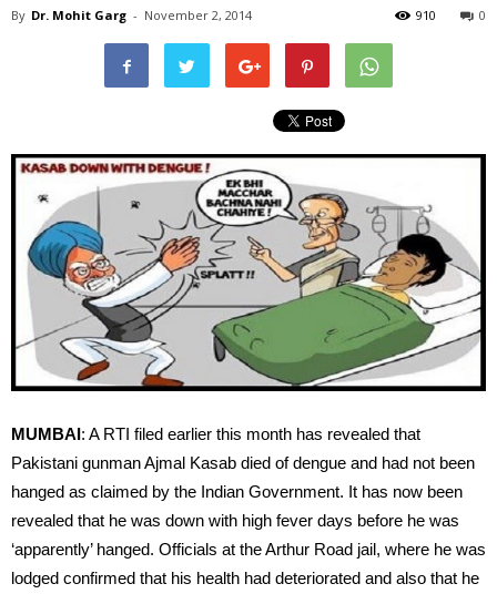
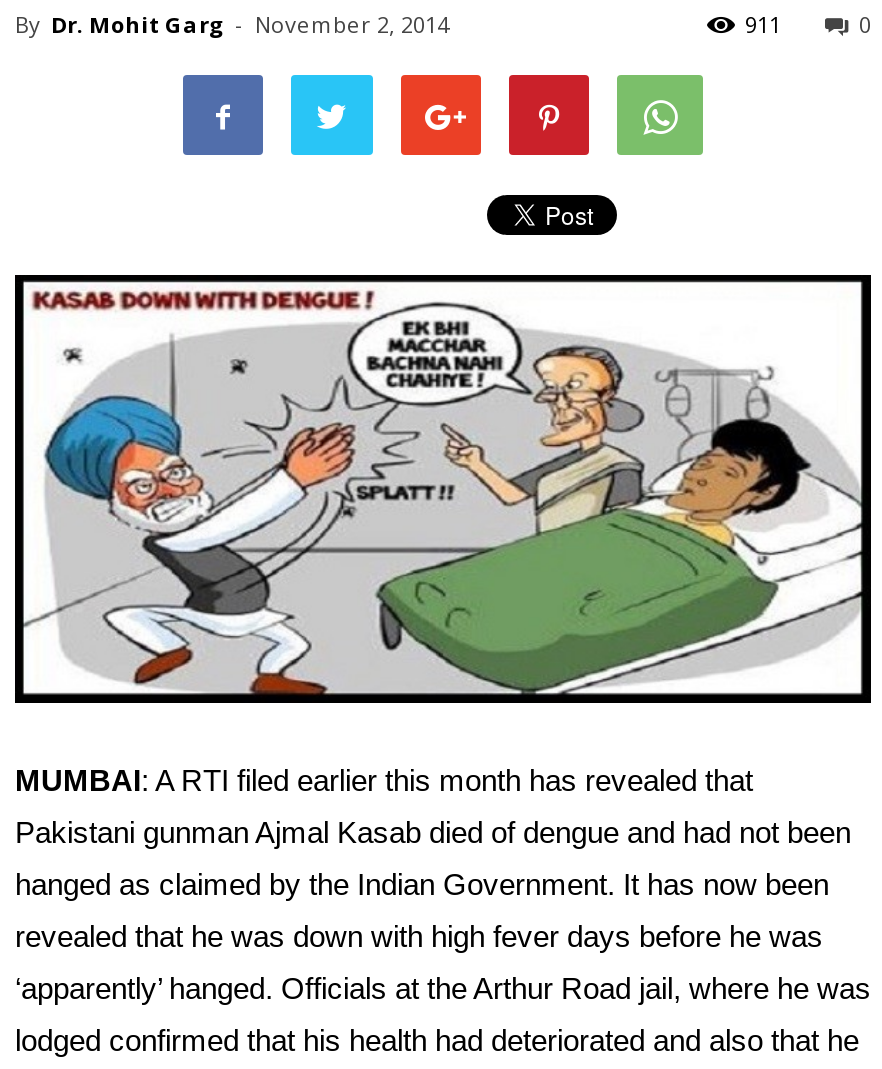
[416,7,436,23] 910 -> [745,9,781,39] 911

